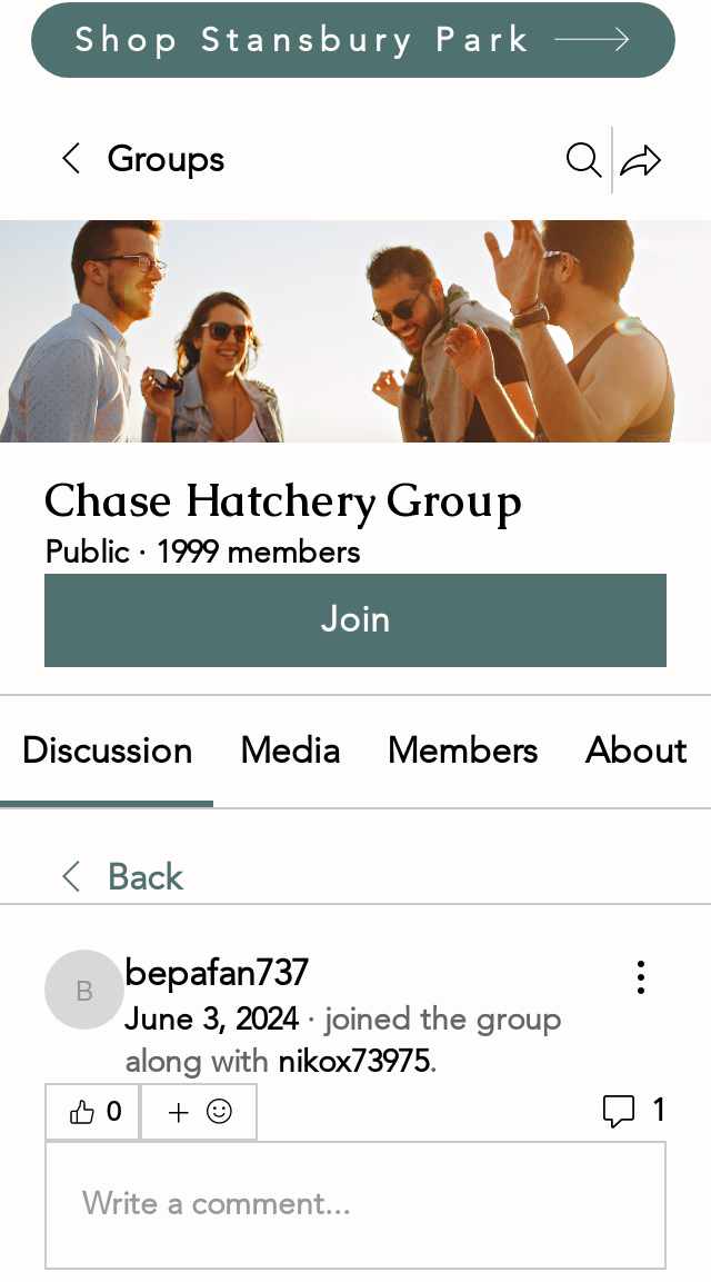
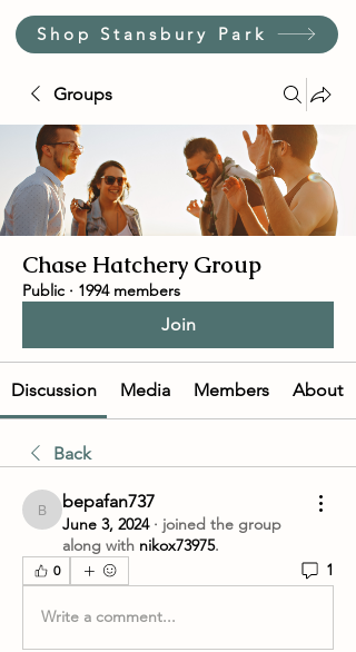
[44,531,360,571] Public · 1999 members -> [22,280,180,300] Public · 1994 members

